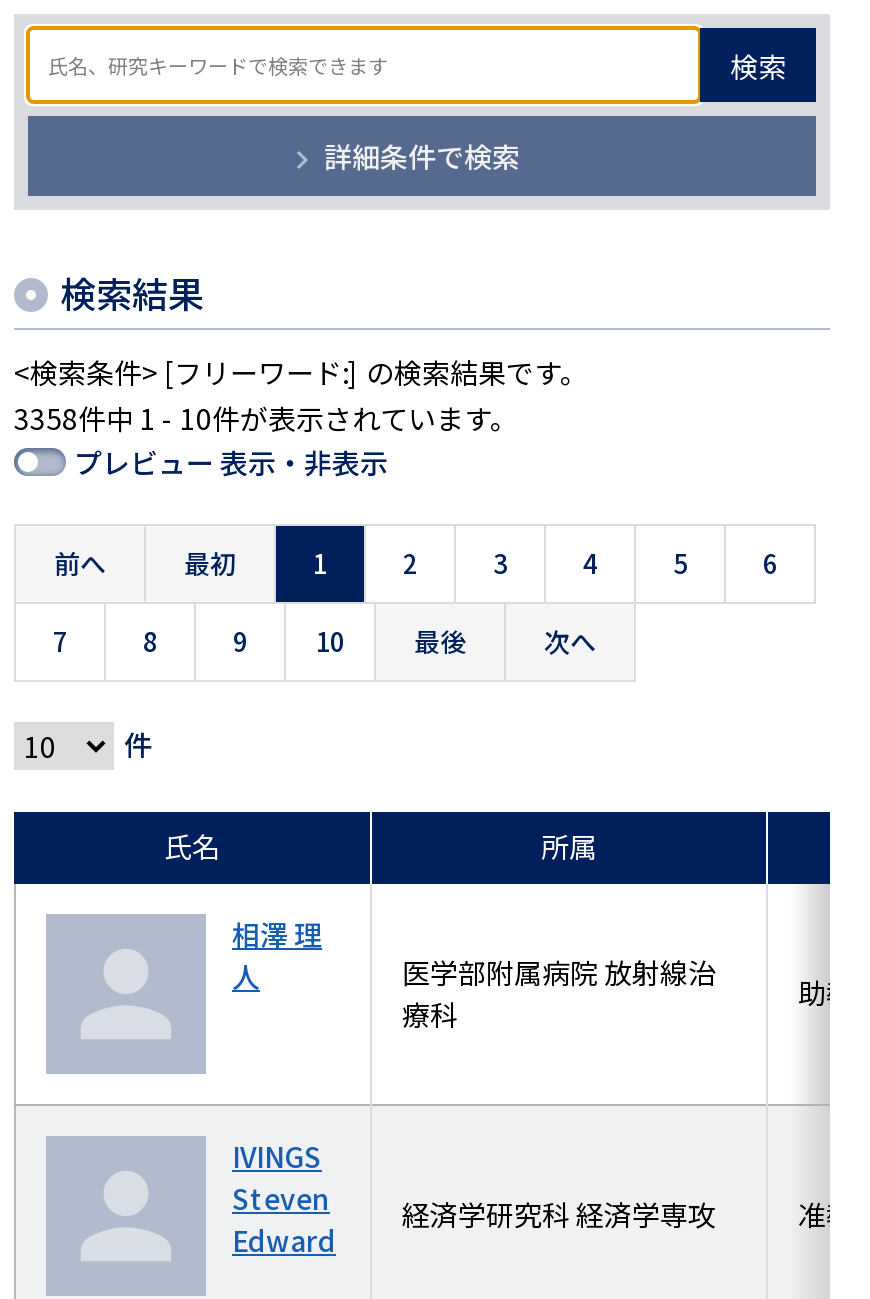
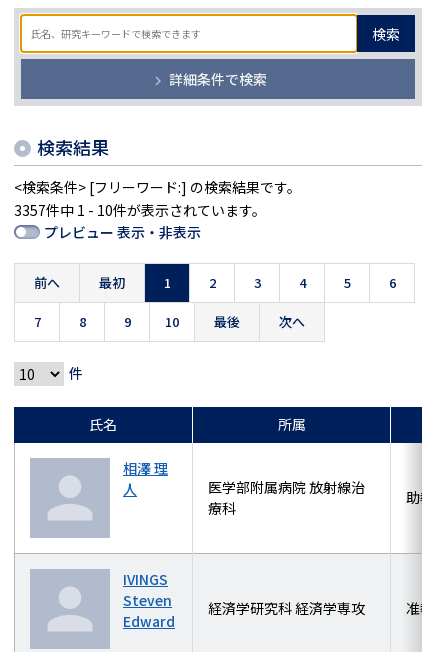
[14,398,518,438] 3358件中 1 - 10件が表示されています。 -> [14,200,266,220] 3357件中 1 - 10件が表示されています。

